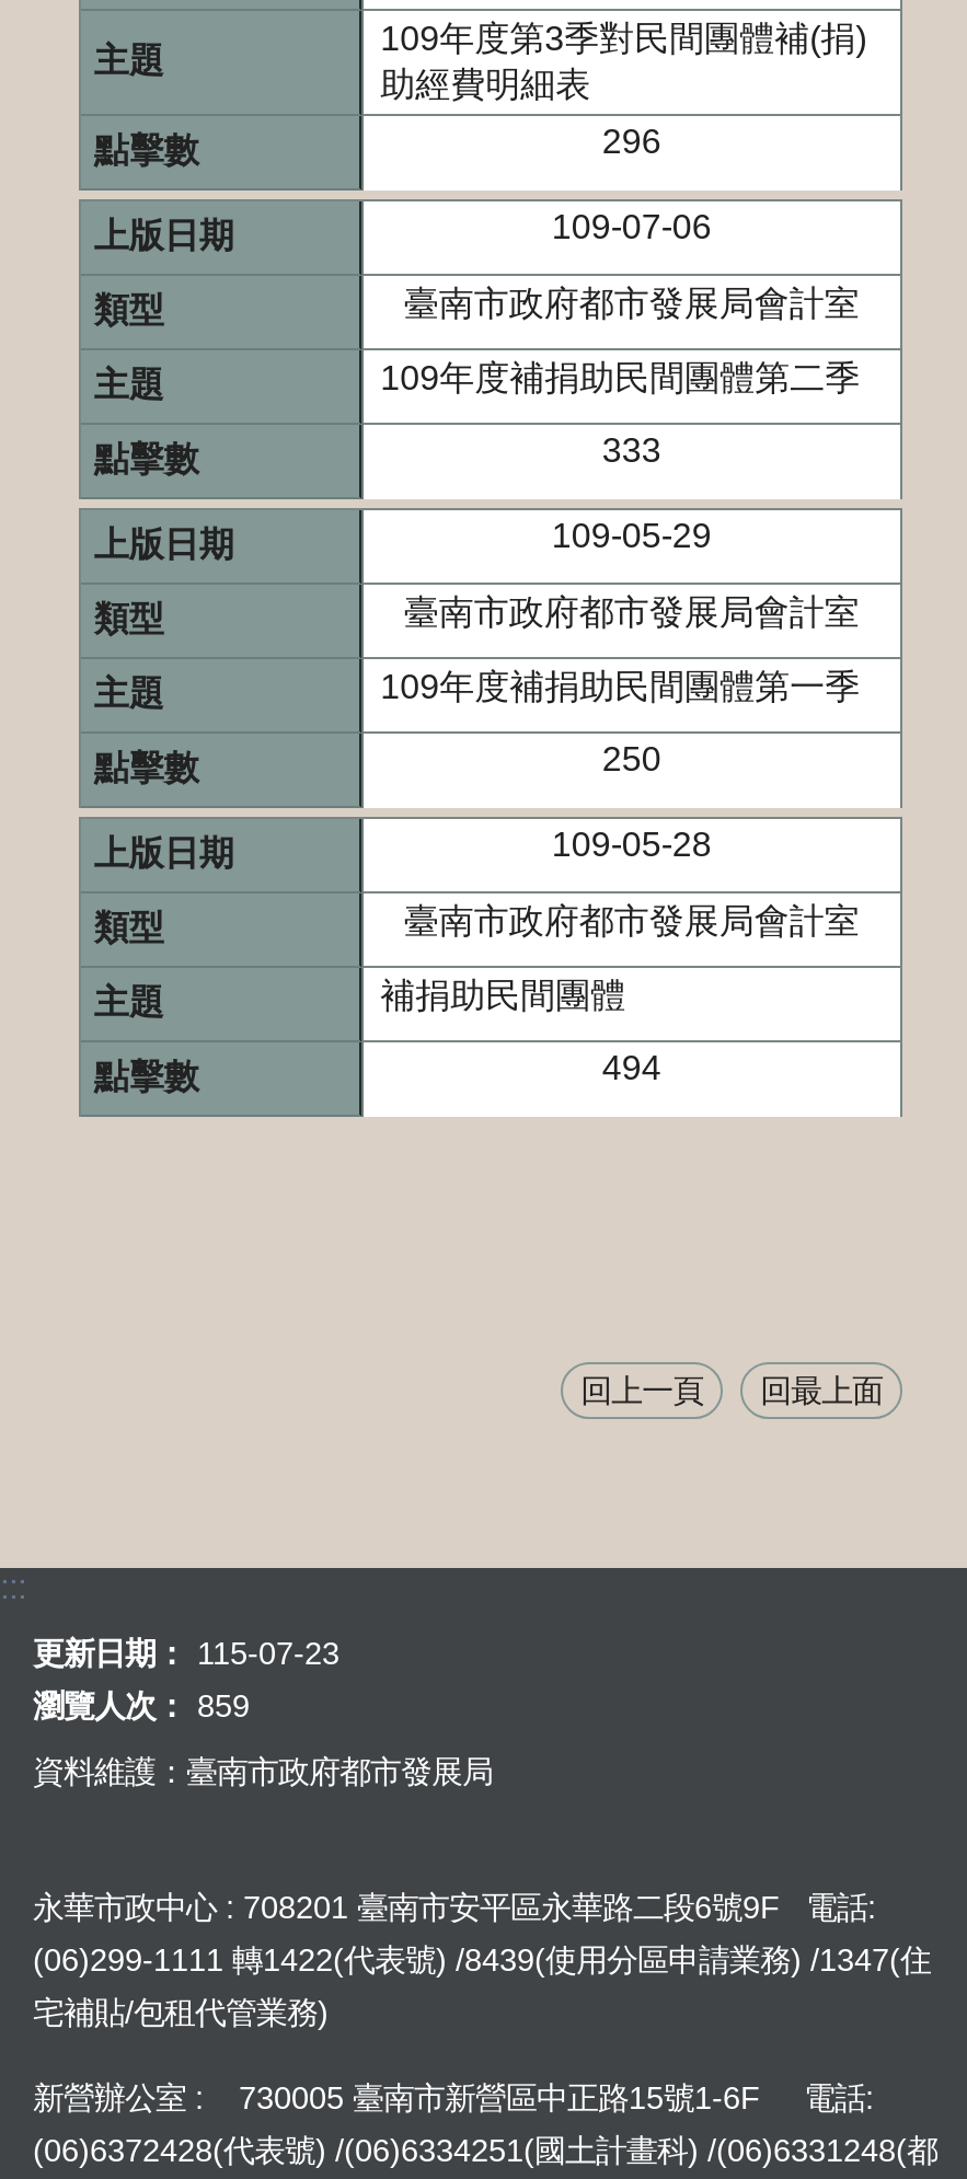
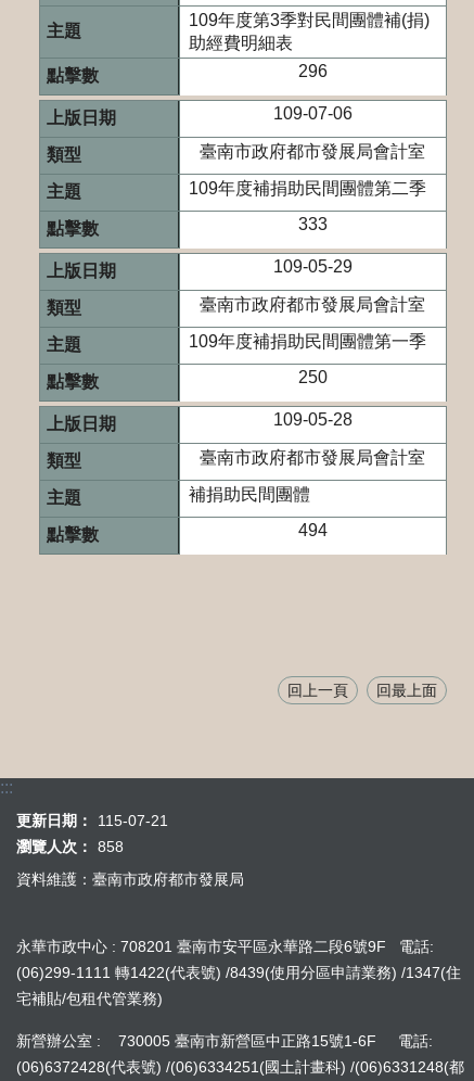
[33,1636,339,1671] 更新日期： 115-07-23 -> [16,812,168,829] 更新日期： 115-07-21
[33,1688,250,1723] 瀏覽人次： 859 -> [16,838,124,855] 瀏覽人次： 858

